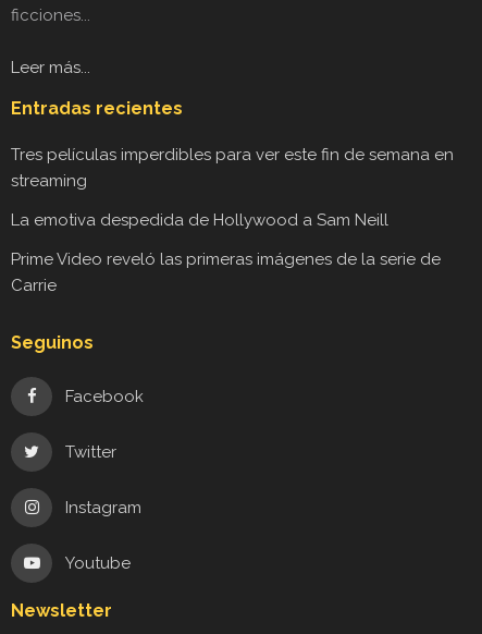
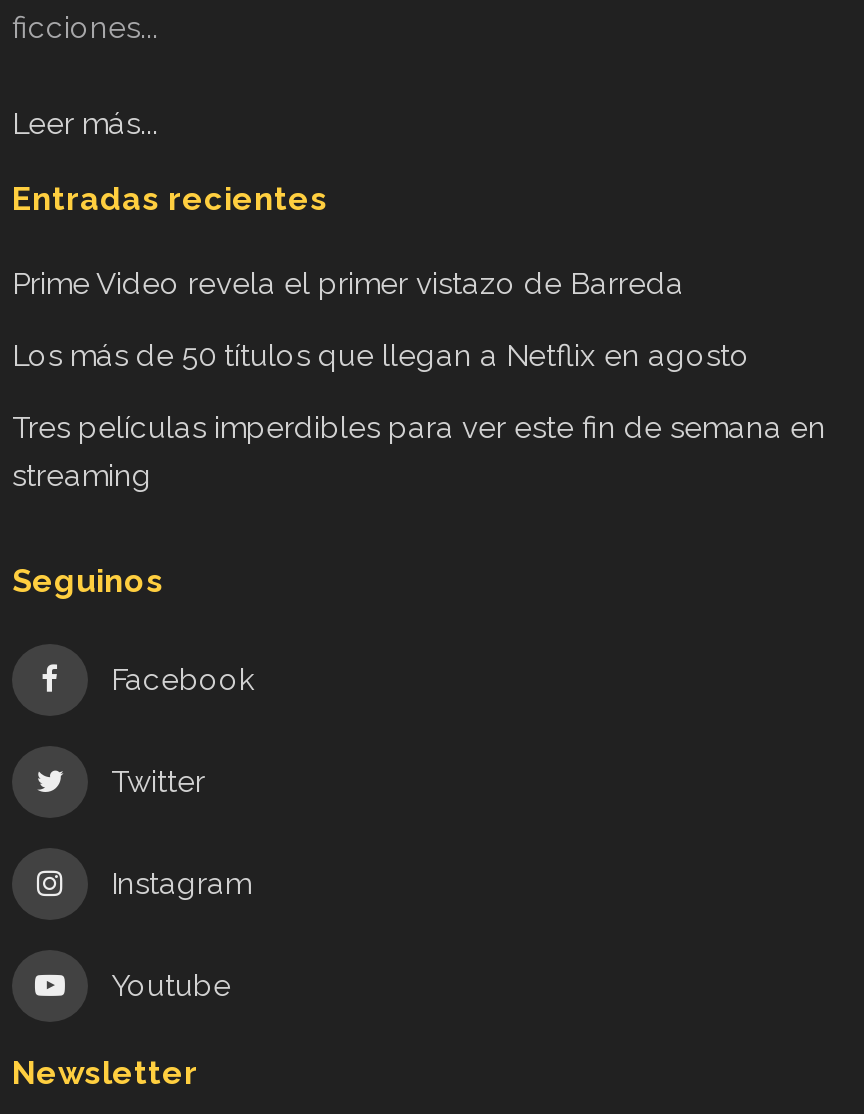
none -> [12,266,750,374] Prime Video revela el primer vistazo de Barreda | Los más de 50 títulos que llegan a Netflix en agosto
moved [11,145,454,191] -> [12,410,826,494]: Tres películas imperdibles para ver este fin de semana en | streaming
[11,210,441,295] La emotiva despedida de Hollywood a Sam Neill | Prime Video reveló las primeras imágenes de la serie de | Carrie -> none

